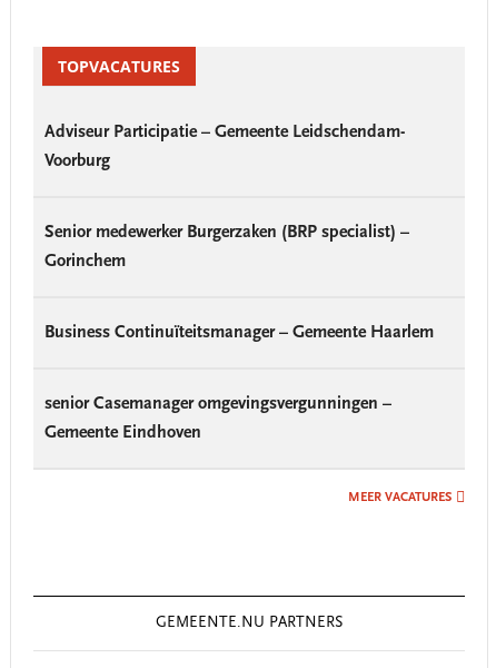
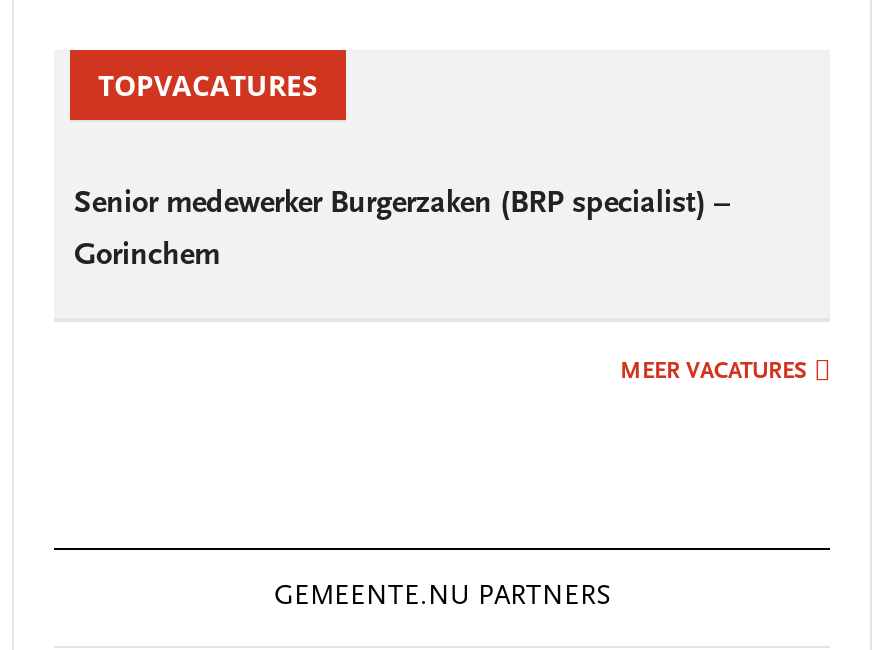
[44,123,405,170] Adviseur Participatie – Gemeente Leidschendam- | Voorburg -> none
[44,324,434,342] Business Continuïteitsmanager – Gemeente Haarlem -> none
[44,395,391,442] senior Casemanager omgevingsvergunningen – | Gemeente Eindhoven -> none

